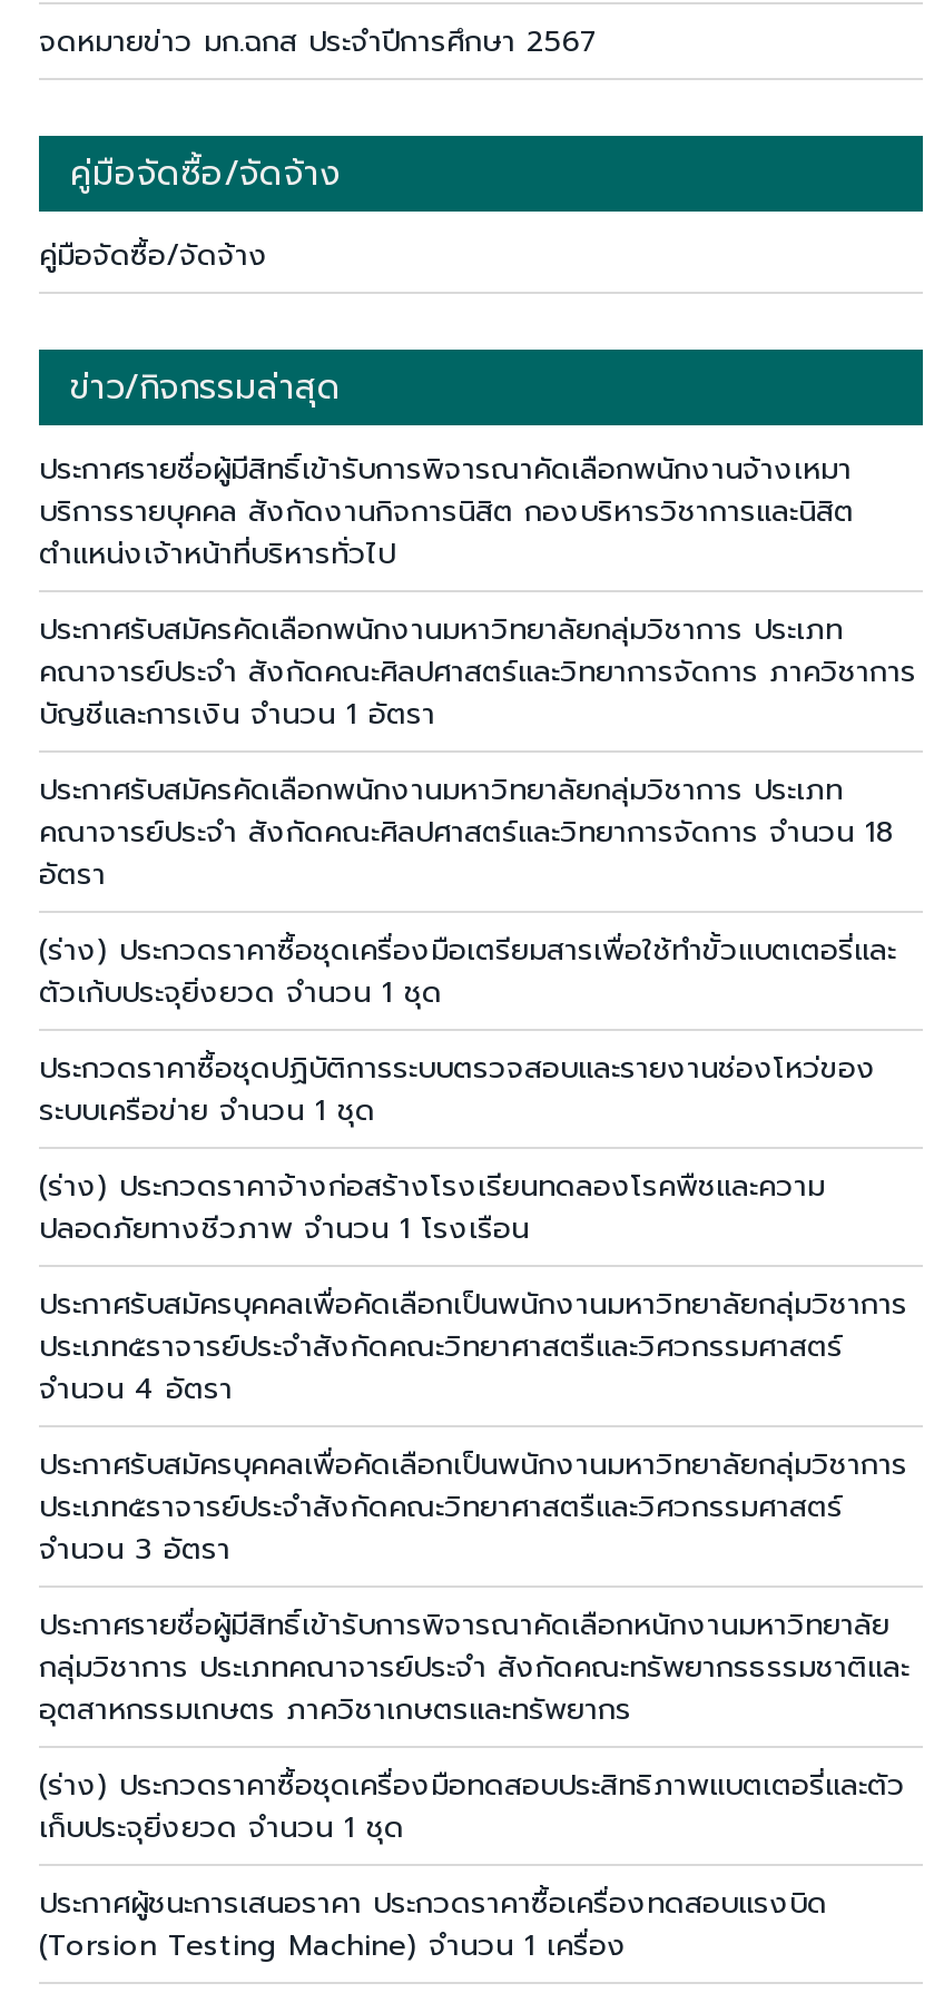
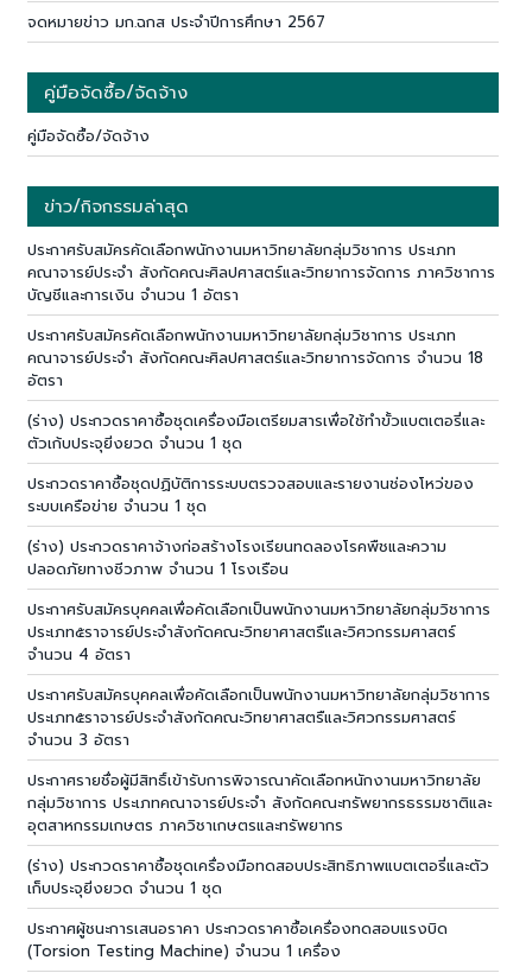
[39,448,854,575] ประกาศรายชื่อผู้มีสิทธิ์เข้ารับการพิจารณาคัดเลือกพนักงานจ้างเหมา | บริการรายบุคคล สังกัดงานกิจการนิสิต กองบริหารวิชาการและนิสิต | ตำแหน่งเจ้าหน้าที่บริหารทั่วไป -> none

